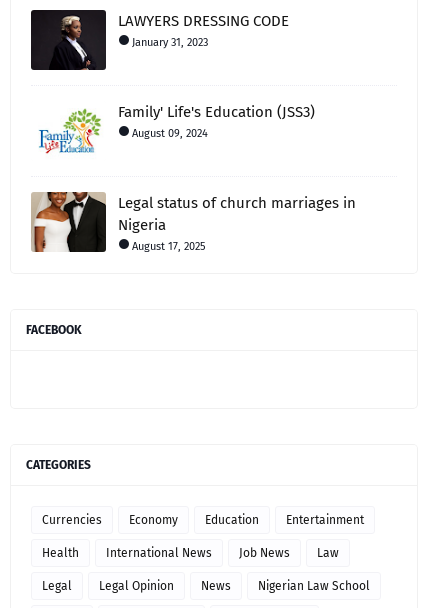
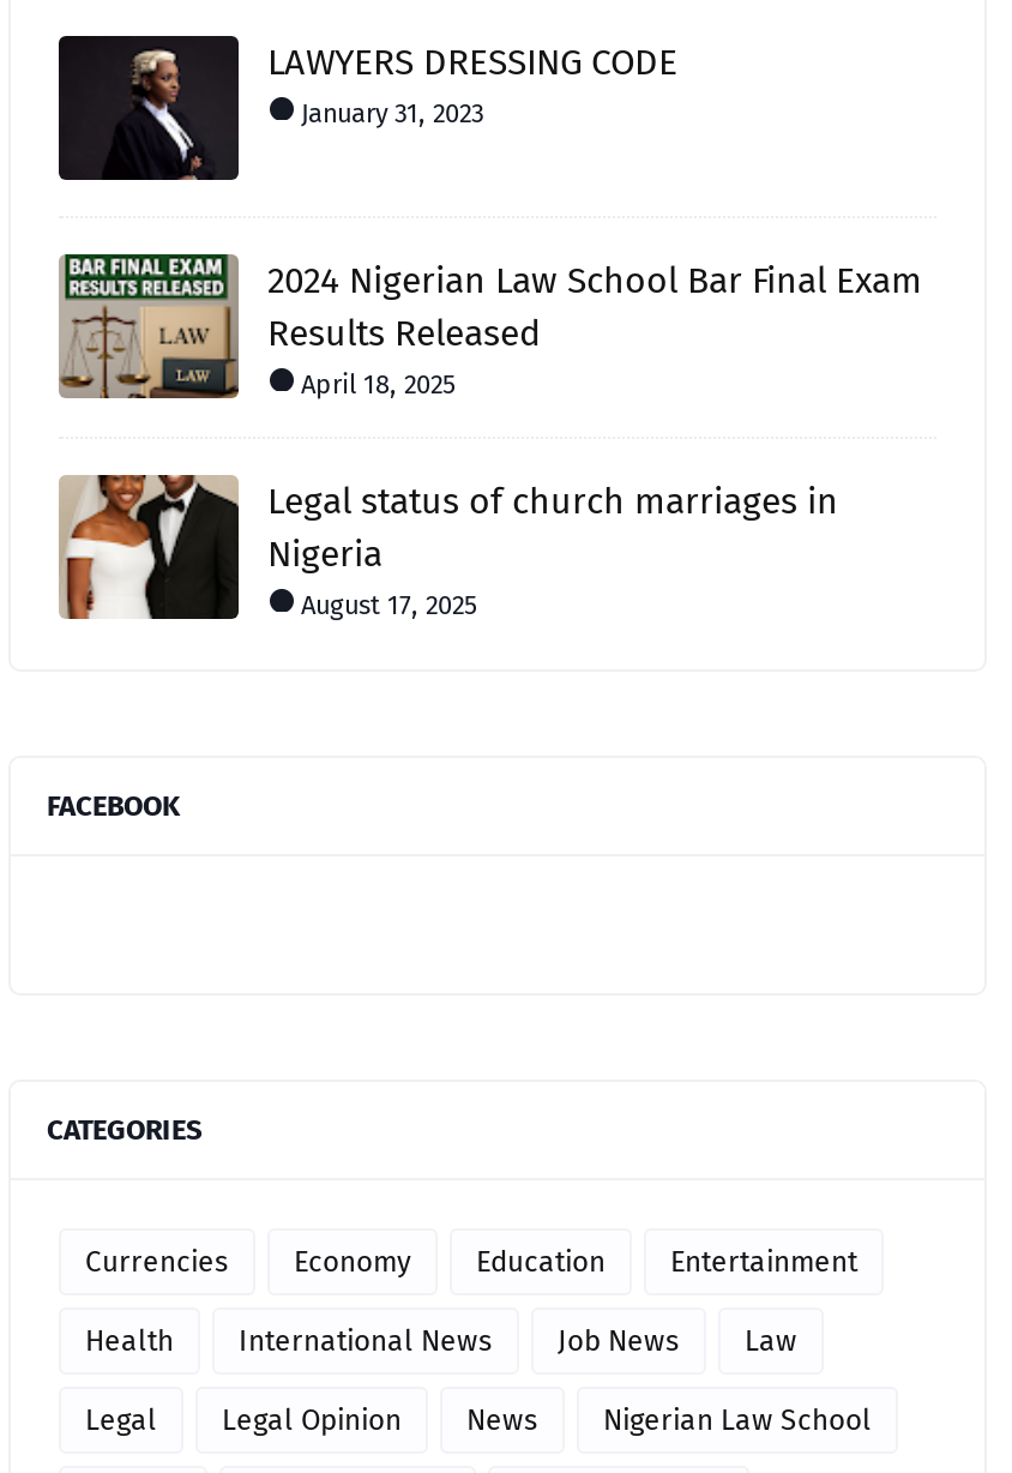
[31,101,315,160] [image] | Family' Life's Education (JSS3) | August 09, 2024 -> [56,252,922,401] [image] | 2024 Nigerian Law School Bar Final Exam | Results Released | April 18, 2025

